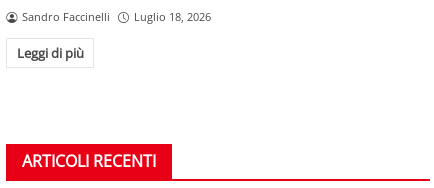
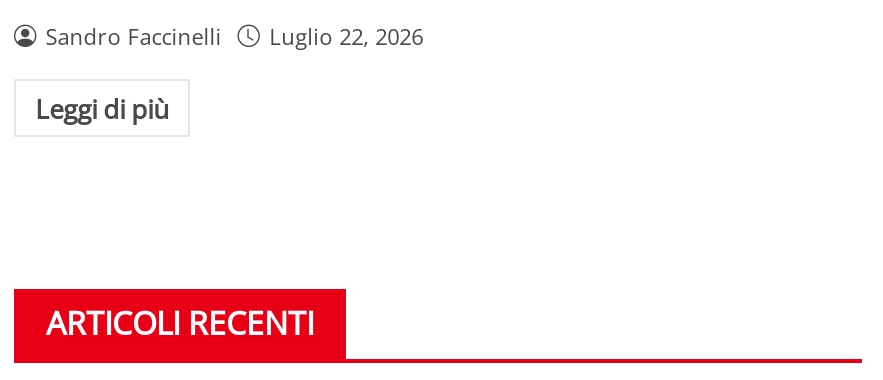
[22,9,211,24] Sandro Faccinelli Luglio 18, 2026 -> [46,21,423,51] Sandro Faccinelli Luglio 22, 2026

